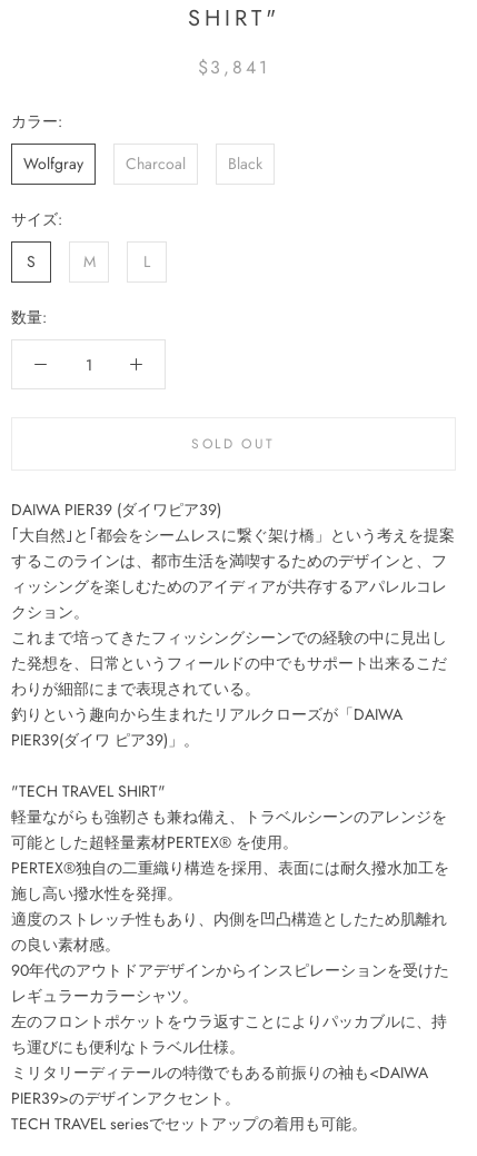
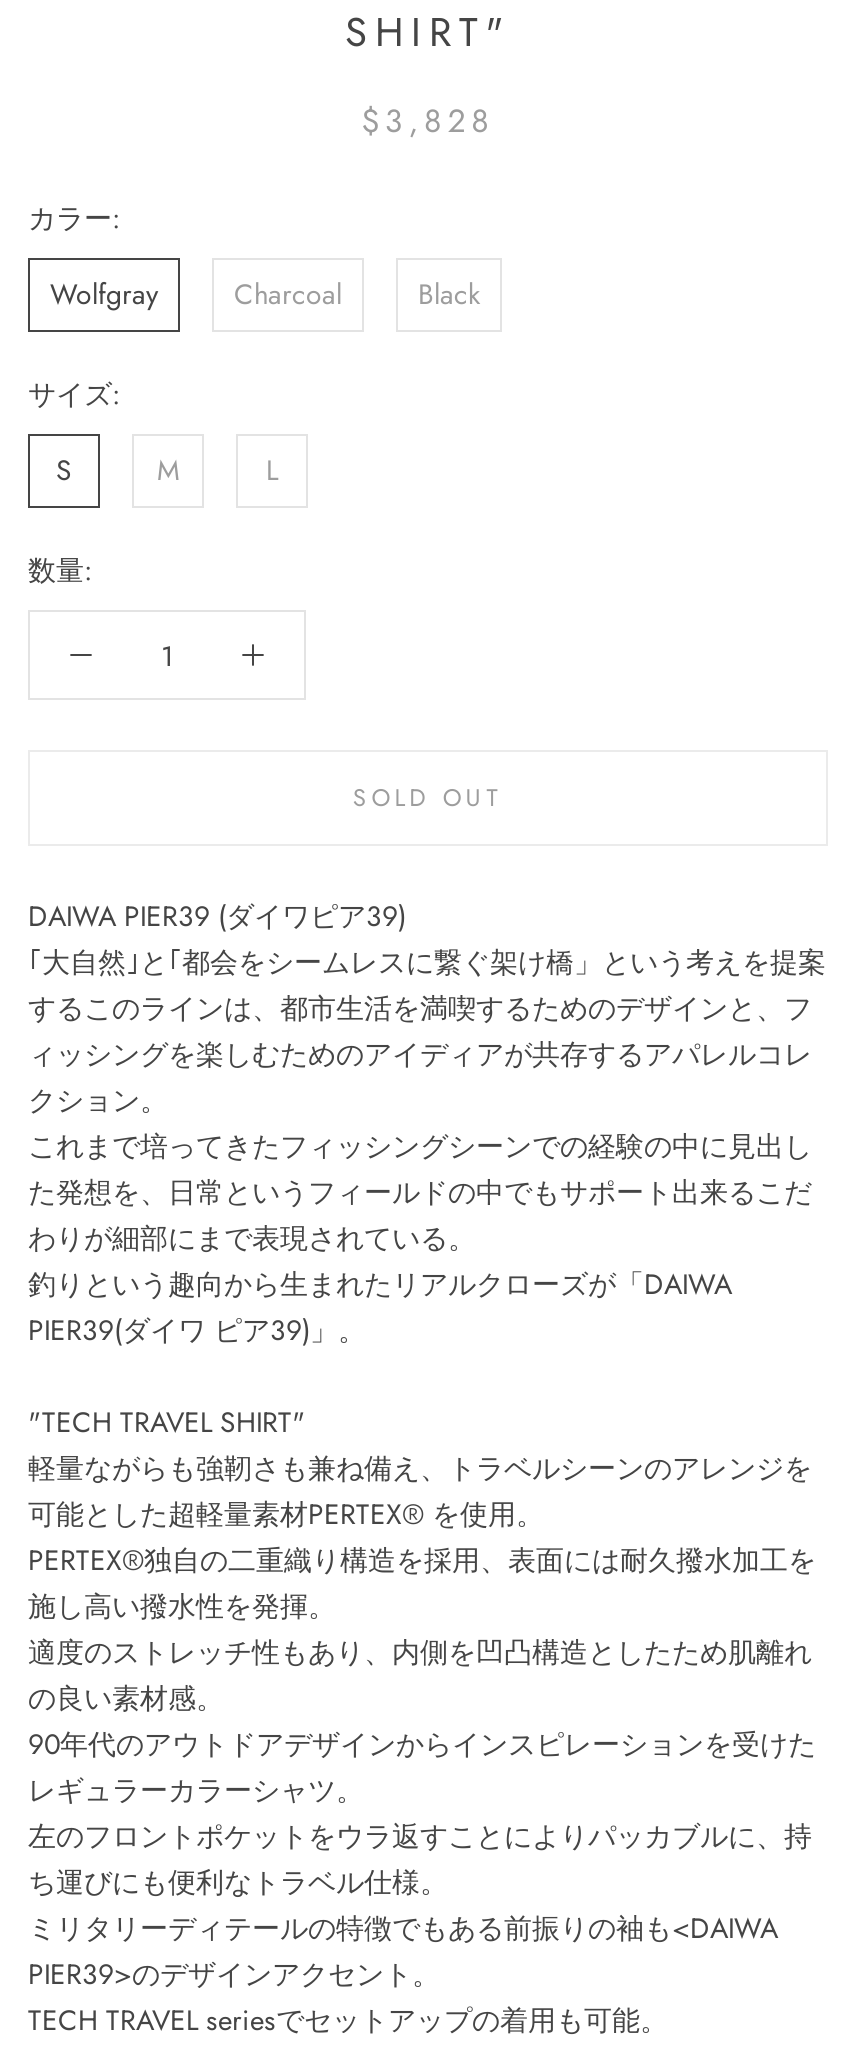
[197,55,270,80] $3,841 -> [361,99,495,145] $3,828

